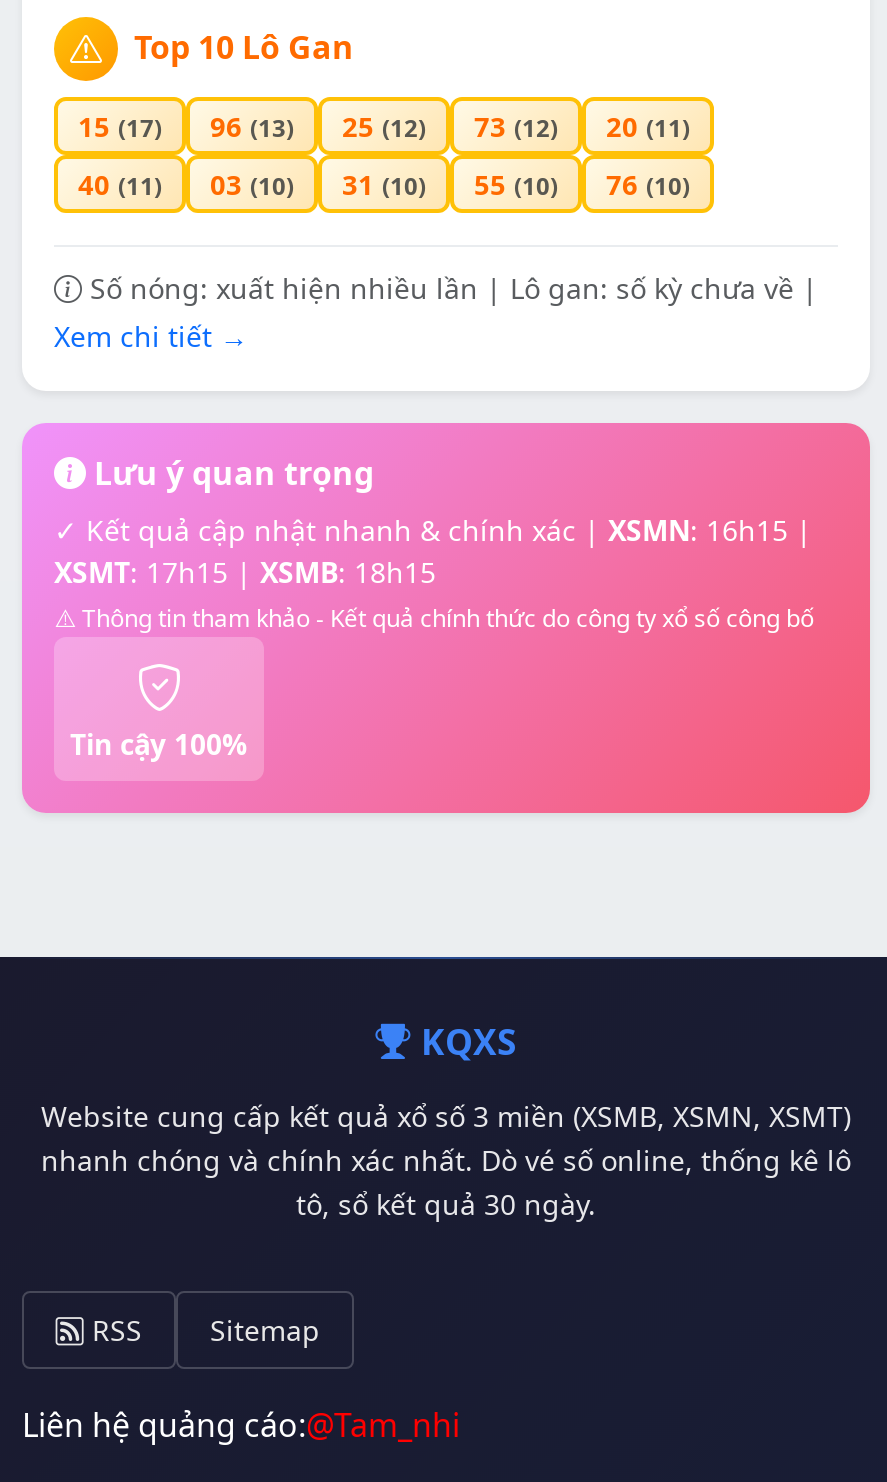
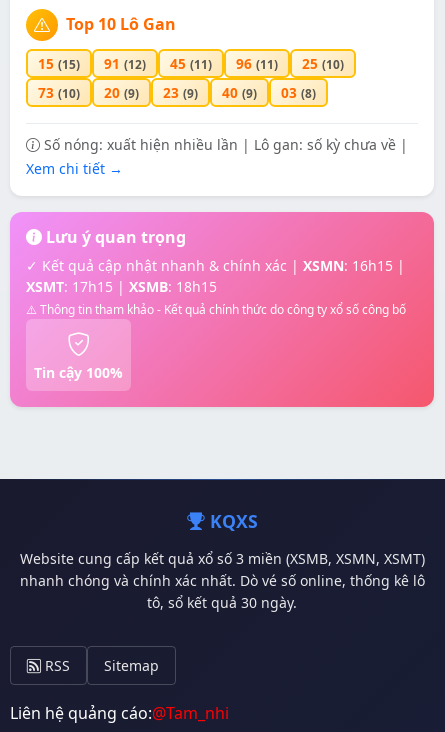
[78,107,162,145] 15 (17) -> [38,54,80,73] 15 (15)
[210,107,294,145] 96 (13) -> [104,54,146,73] 91 (12)
[342,107,426,145] 25 (12) -> [170,54,212,73] 45 (11)
[474,107,558,145] 73 (12) -> [236,54,278,73] 96 (11)
[606,107,690,145] 20 (11) -> [302,54,344,73] 25 (10)
[78,165,162,203] 40 (11) -> [38,83,80,102] 73 (10)
[210,165,294,203] 03 (10) -> [104,83,139,102] 20 (9)
[342,165,426,203] 31 (10) -> [163,83,198,102] 23 (9)
[474,165,558,203] 55 (10) -> [222,83,257,102] 40 (9)
[606,165,690,203] 76 (10) -> [281,83,316,102] 03 (8)

